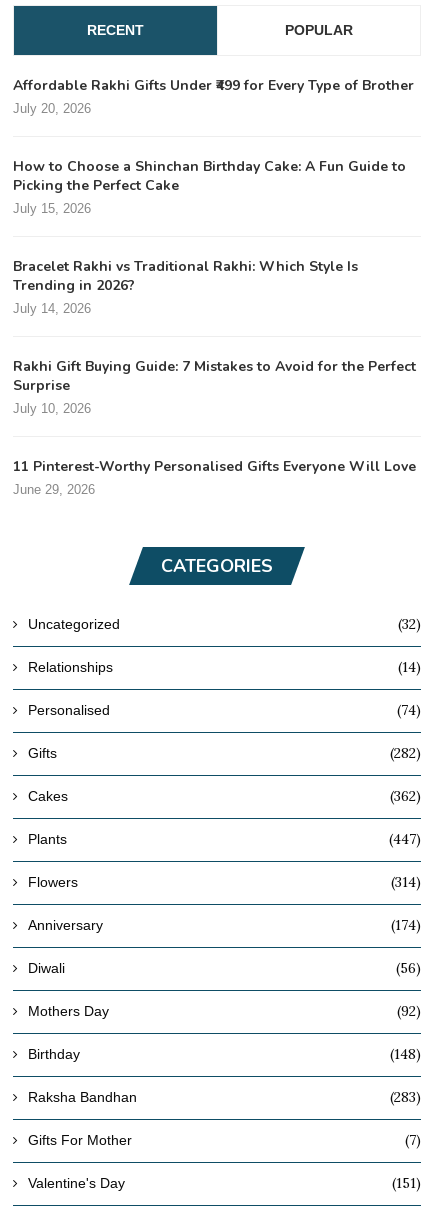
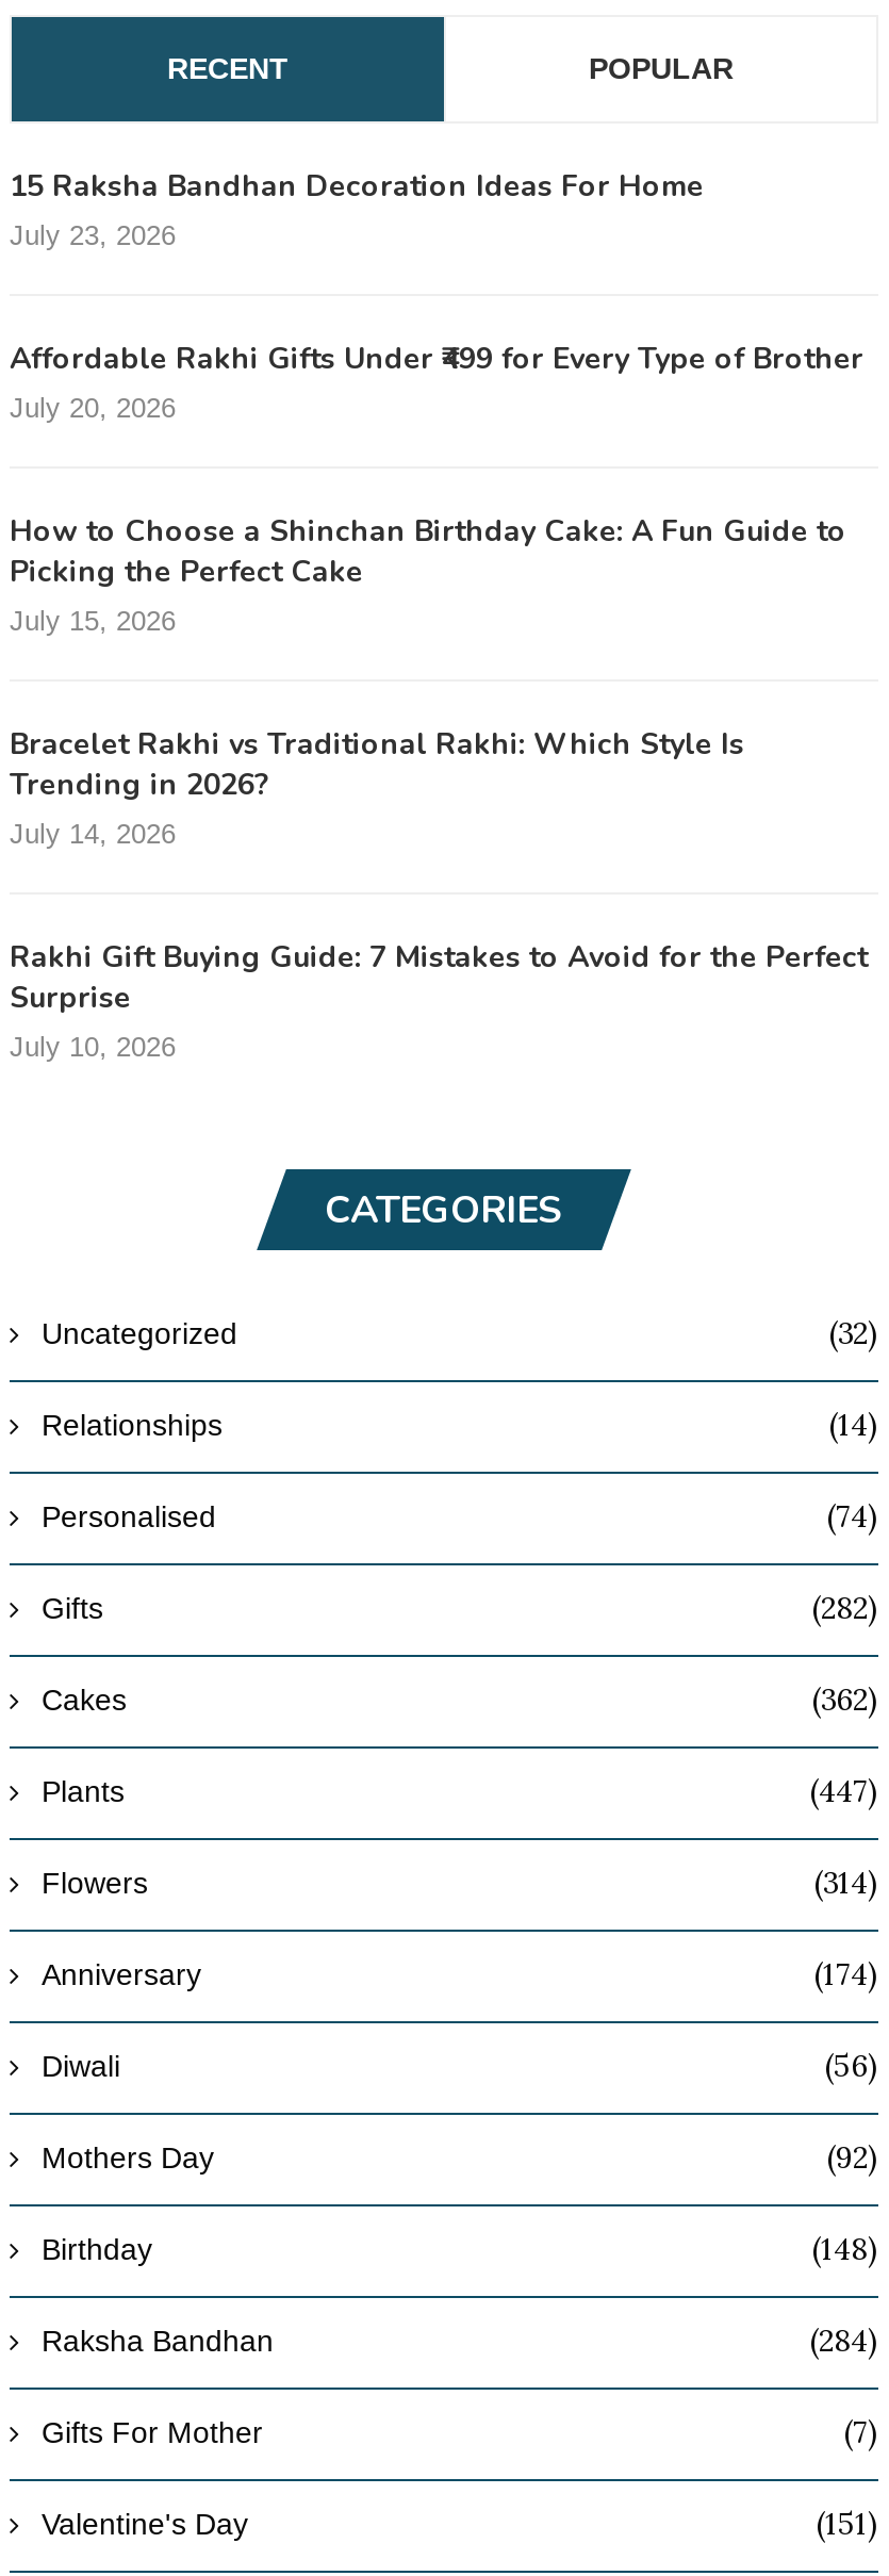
none -> [10,166,704,251] 15 Raksha Bandhan Decoration Ideas For Home | July 23, 2026
moved [13,76,416,416] -> [10,339,868,1063]: Affordable Rakhi Gifts Under ₹499 for Every Type of Brother | July 20, 2026 | How to Choose a Shinchan Birthday Cake: A Fun Guide to | ... | Surprise | July 10, 2026
[13,457,416,497] 11 Pinterest-Worthy Personalised Gifts Everyone Will Love | June 29, 2026 -> none
[390,1088,421,1106] (283) -> [810,2321,878,2360] (284)

